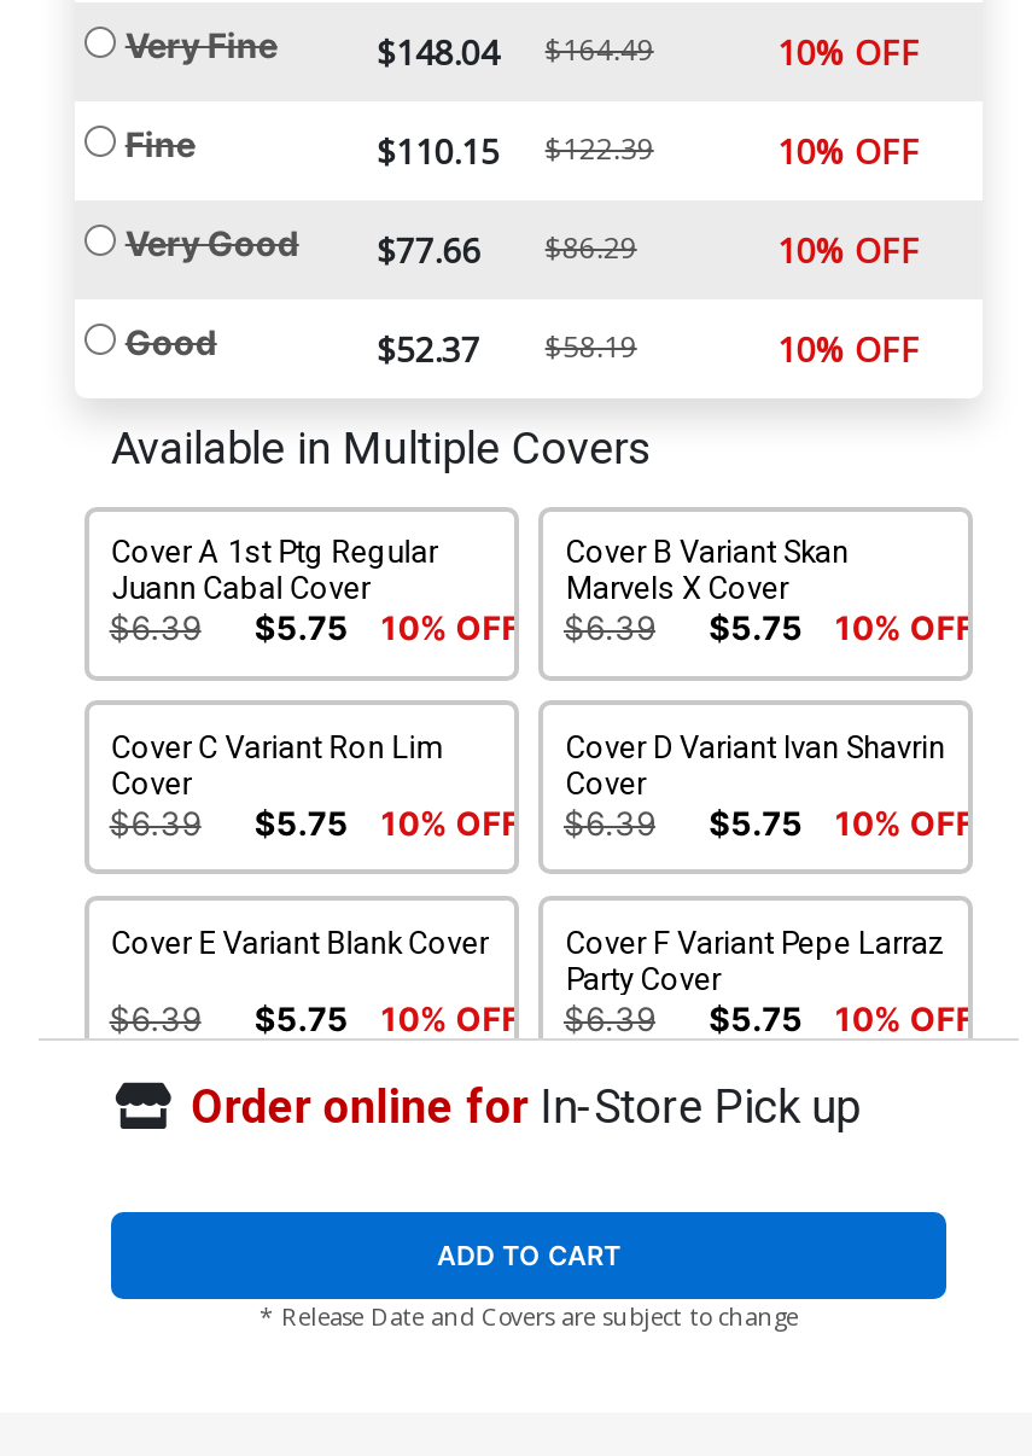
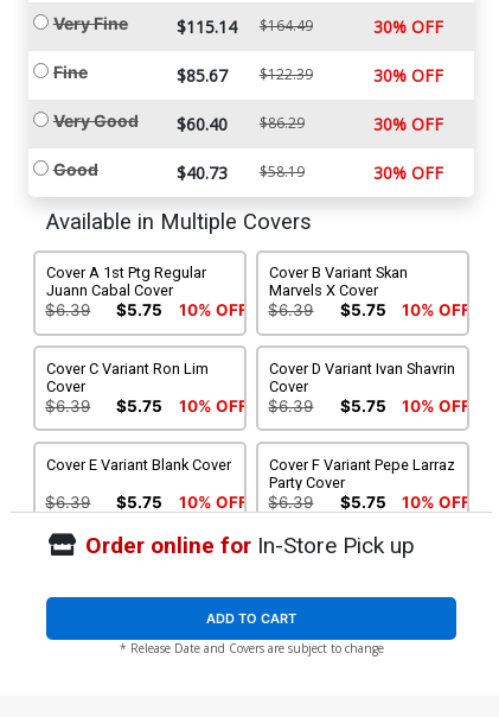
[376,29,654,75] $148.04 $164.49 -> [176,15,313,38] $115.14 $164.49
[777,29,919,75] 10% OFF -> [373,15,443,38] 30% OFF
[376,128,654,174] $110.15 $122.39 -> [176,64,313,87] $85.67 $122.39
[777,128,919,174] 10% OFF -> [373,64,443,87] 30% OFF
[125,222,637,273] Very Good $77.66 $86.29 -> [53,110,304,135] Very Good $60.40 $86.29
[777,227,919,273] 10% OFF -> [373,113,443,135] 30% OFF
[376,326,480,372] $52.37 -> [176,161,227,184] $40.73
[777,326,919,372] 10% OFF -> [373,161,443,184] 30% OFF

